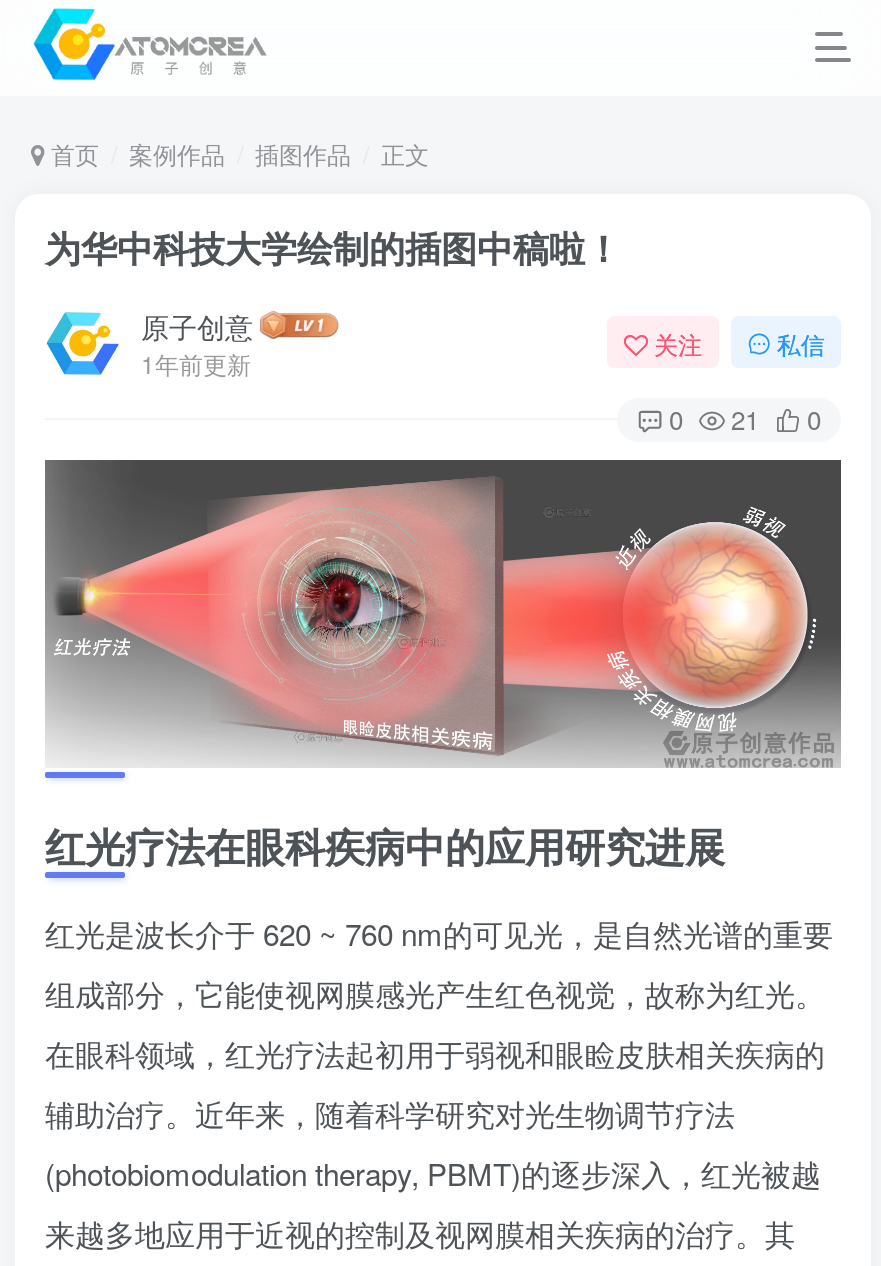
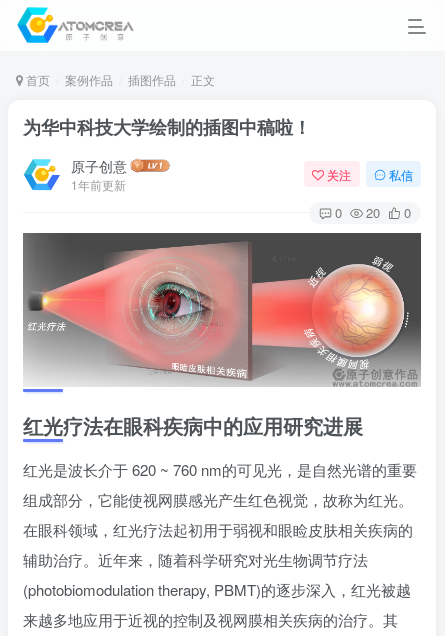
[669,400,821,438] 0 21 0 -> [335,203,411,222] 0 20 0

